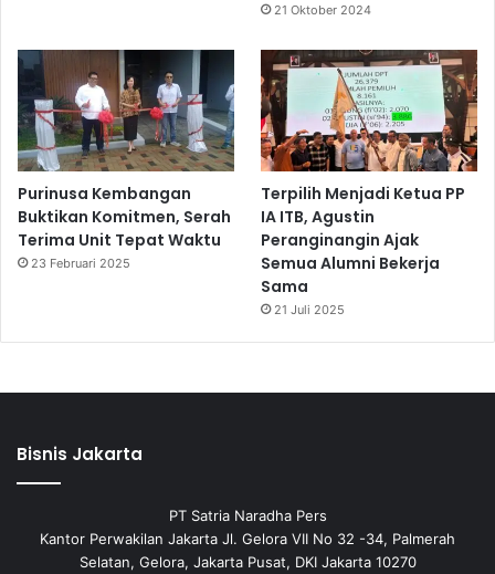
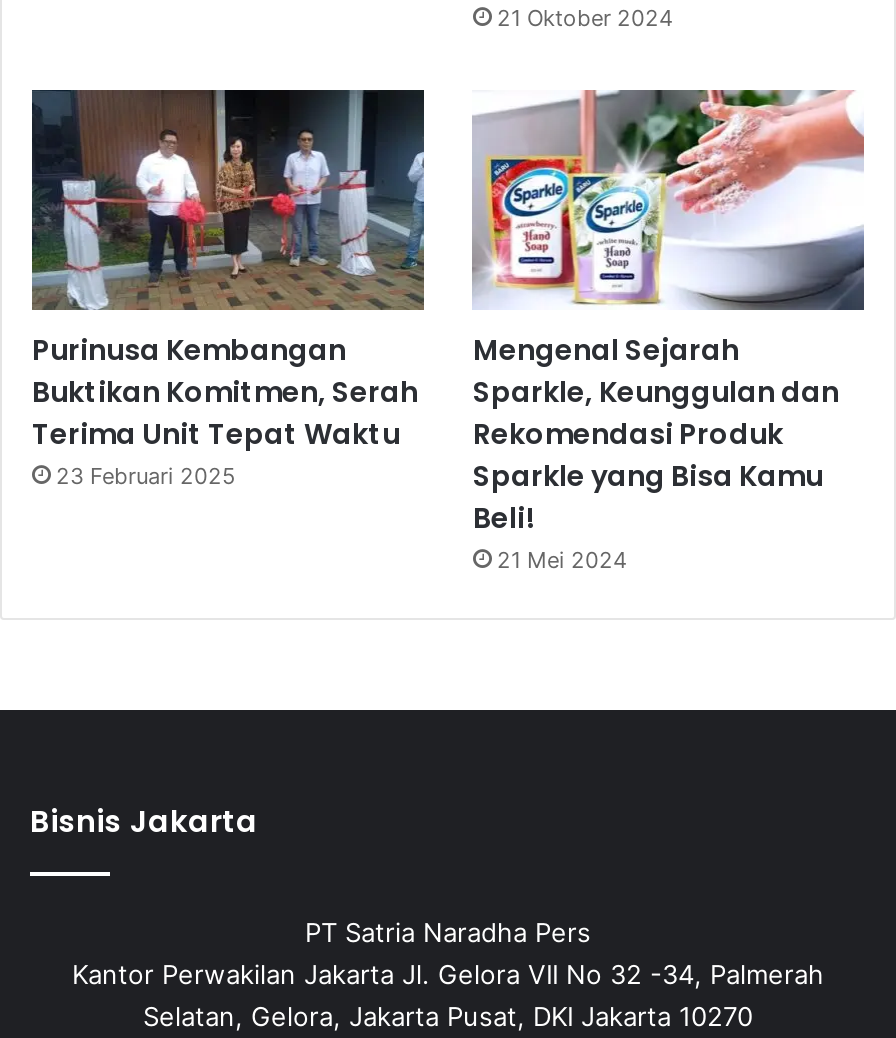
[260,49,478,318] [image] | Terpilih Menjadi Ketua PP | IA ITB, Agustin | Peranginangin Ajak | Semua Alumni Bekerja | Sama | 21 Juli 2025 -> [472,88,866,575] [image] | Mengenal Sejarah | Sparkle, Keunggulan dan | Rekomendasi Produk | Sparkle yang Bisa Kamu | Beli! | 21 Mei 2024

